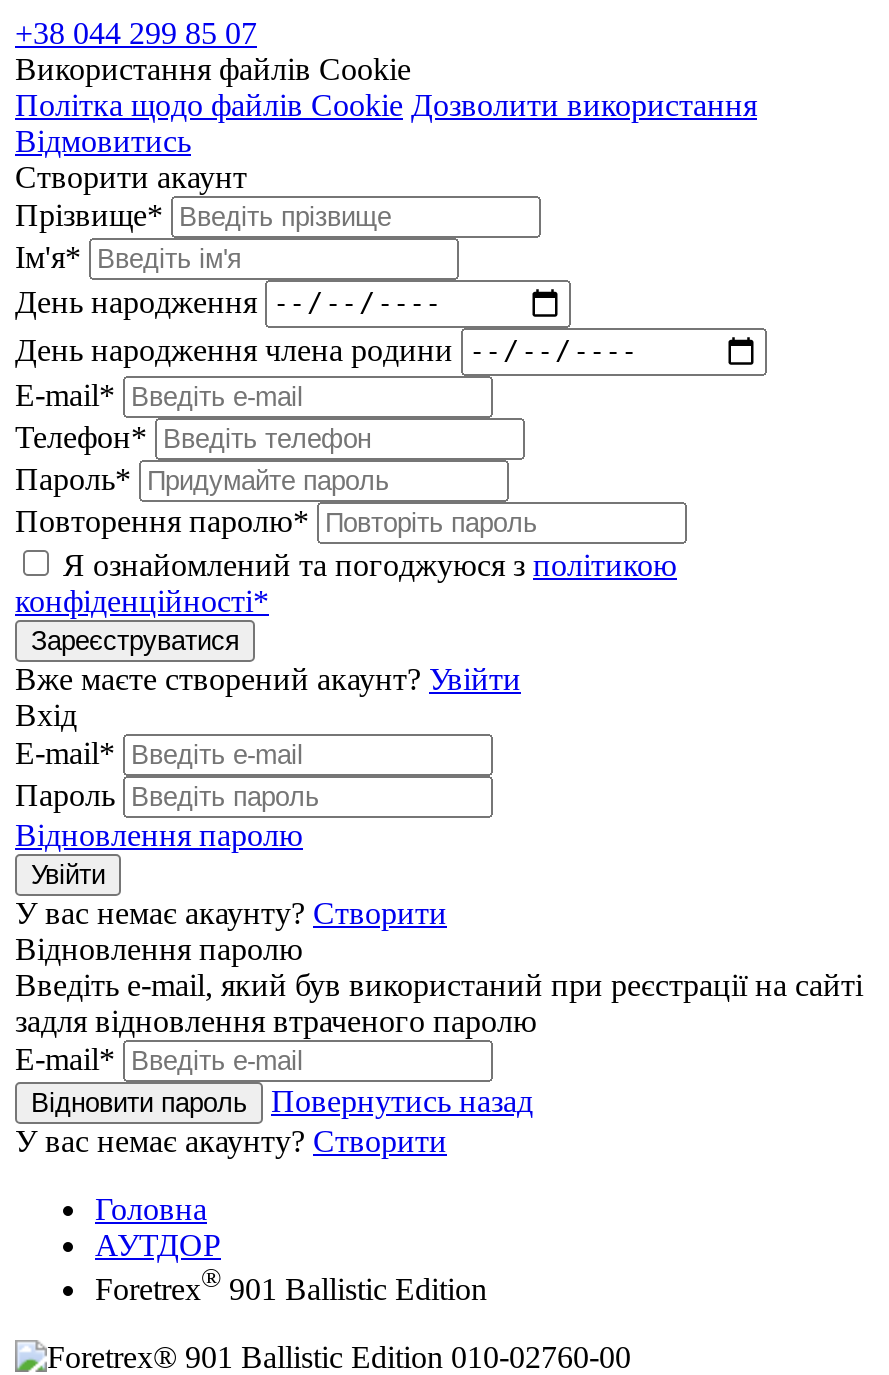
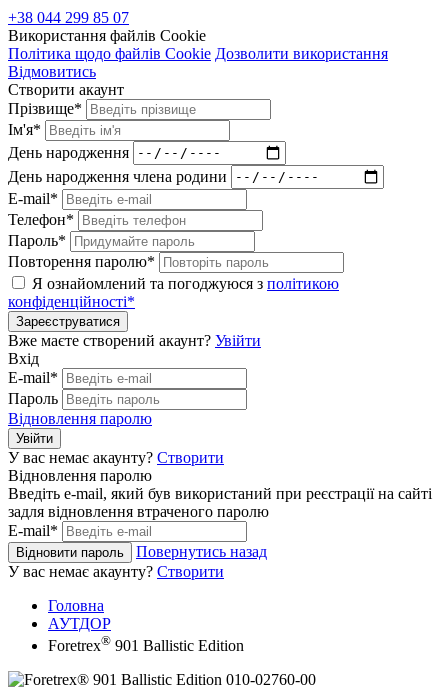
[15,87,757,121] Політка щодо файлів Cookie Дозволити використання -> [8,45,388,62] Політика щодо файлів Cookie Дозволити використання

